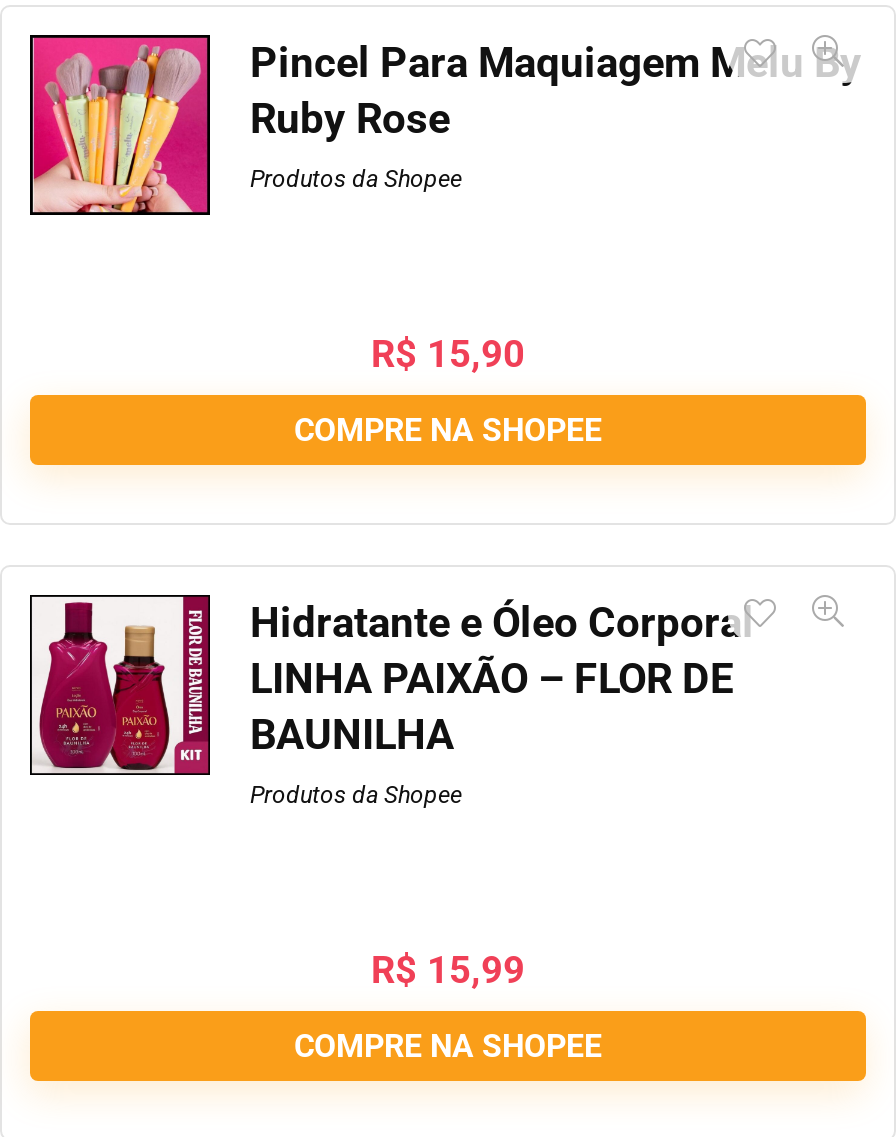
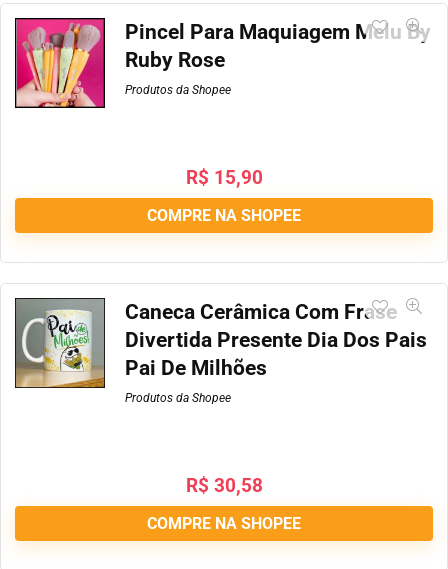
[30,595,754,775] [image] | Hidratante e Óleo Corporal | LINHA PAIXÃO – FLOR DE | BAUNILHA -> [15,298,427,388] [image] | Caneca Cerâmica Com Frase | Divertida Presente Dia Dos Pais | Pai De Milhões
[371,947,525,993] R$15,99 -> [185,474,262,497] R$30,58

